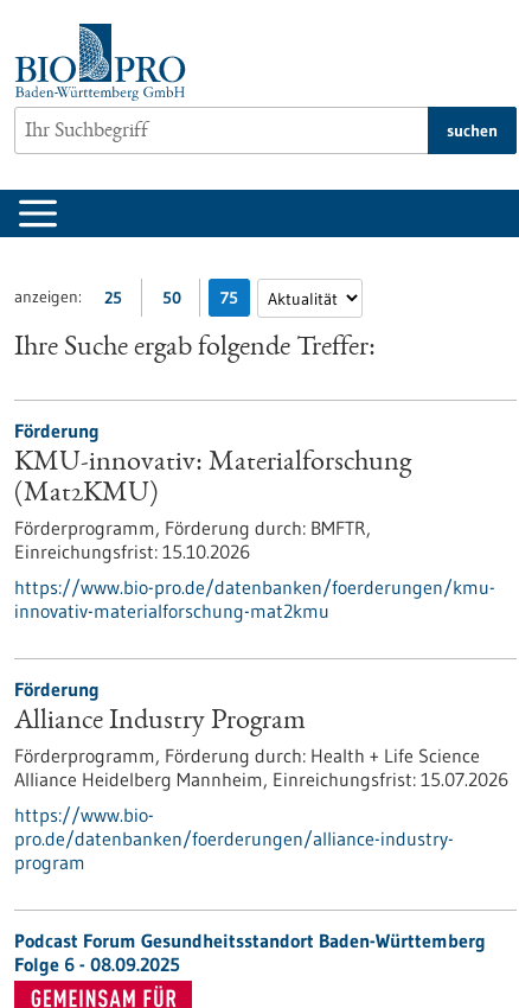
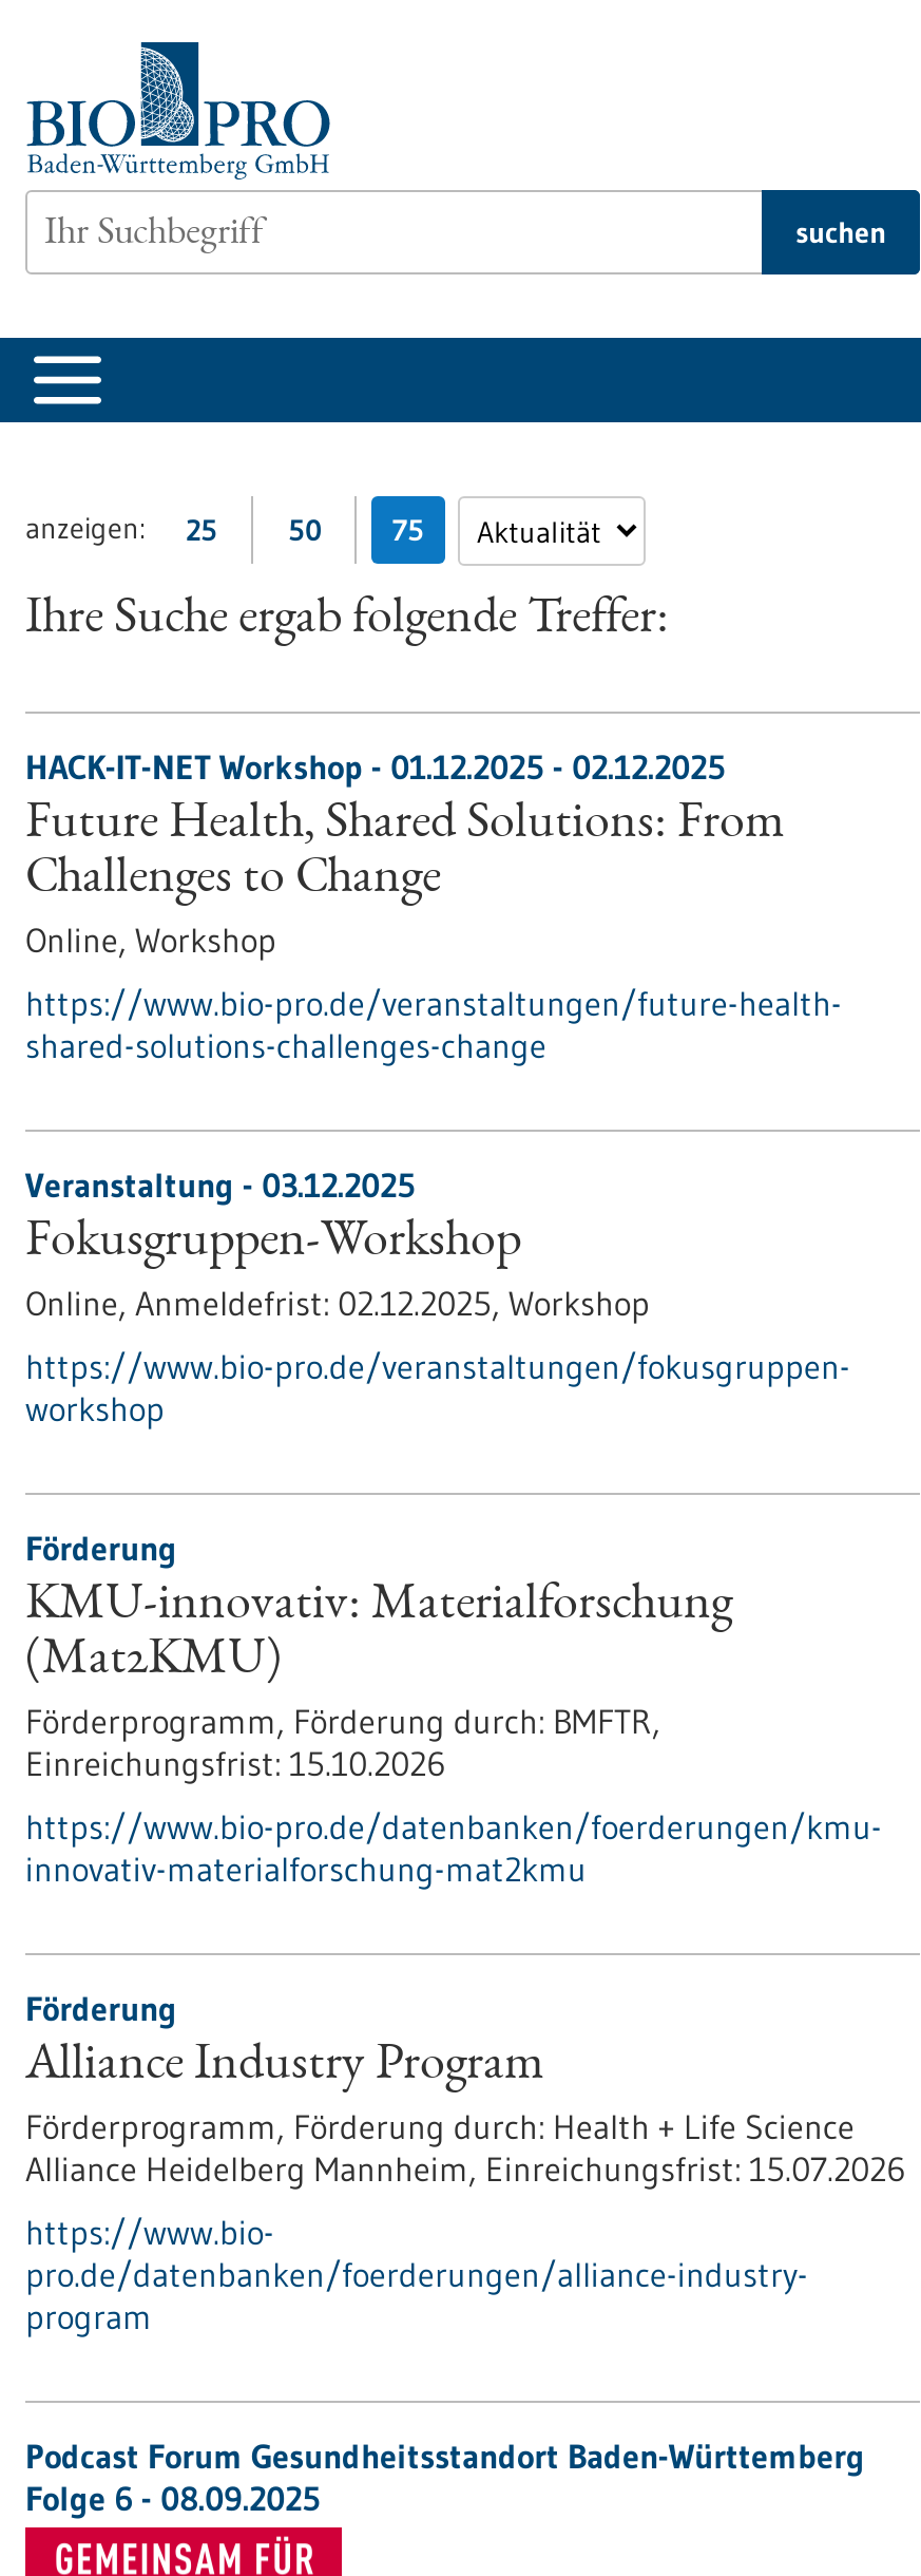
none -> [25,745,850,1429] HACK-IT-NET Workshop - 01.12.2025 - 02.12.2025 | Future Health, Shared Solutions: From | Challenges to Change | Online, Workshop | https://www.bio-pro.de/veranstaltungen/future-health- | shared-solutions-challenges-change | Veranstaltung - 03.12.2025 | Fokusgruppen-Workshop | Online, Anmeldefrist: 02.12.2025, Workshop | https://www.bio-pro.de/veranstaltungen/fokusgruppen- | workshop

